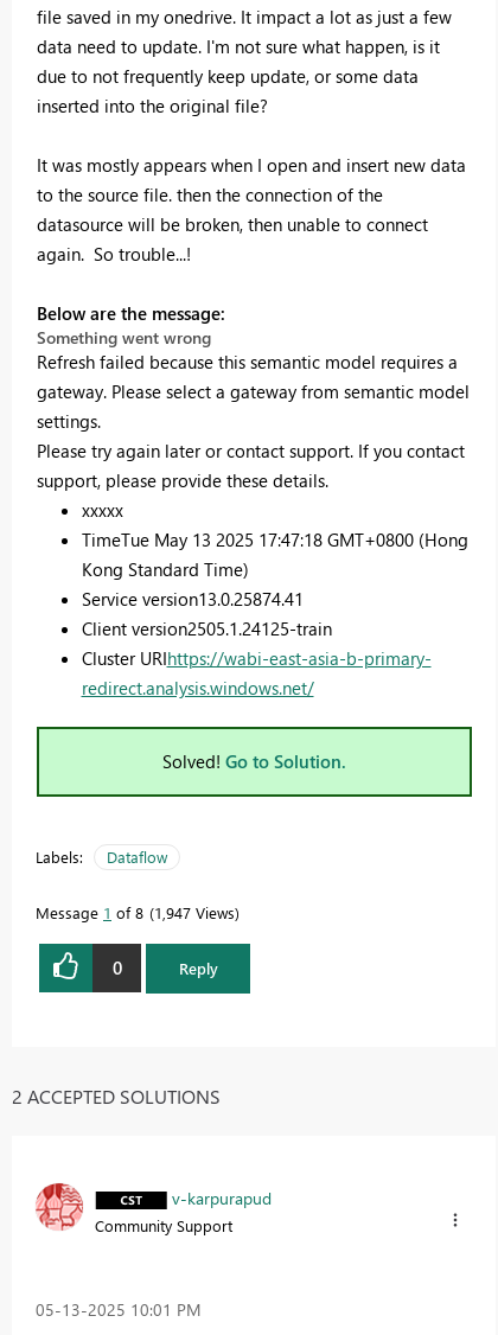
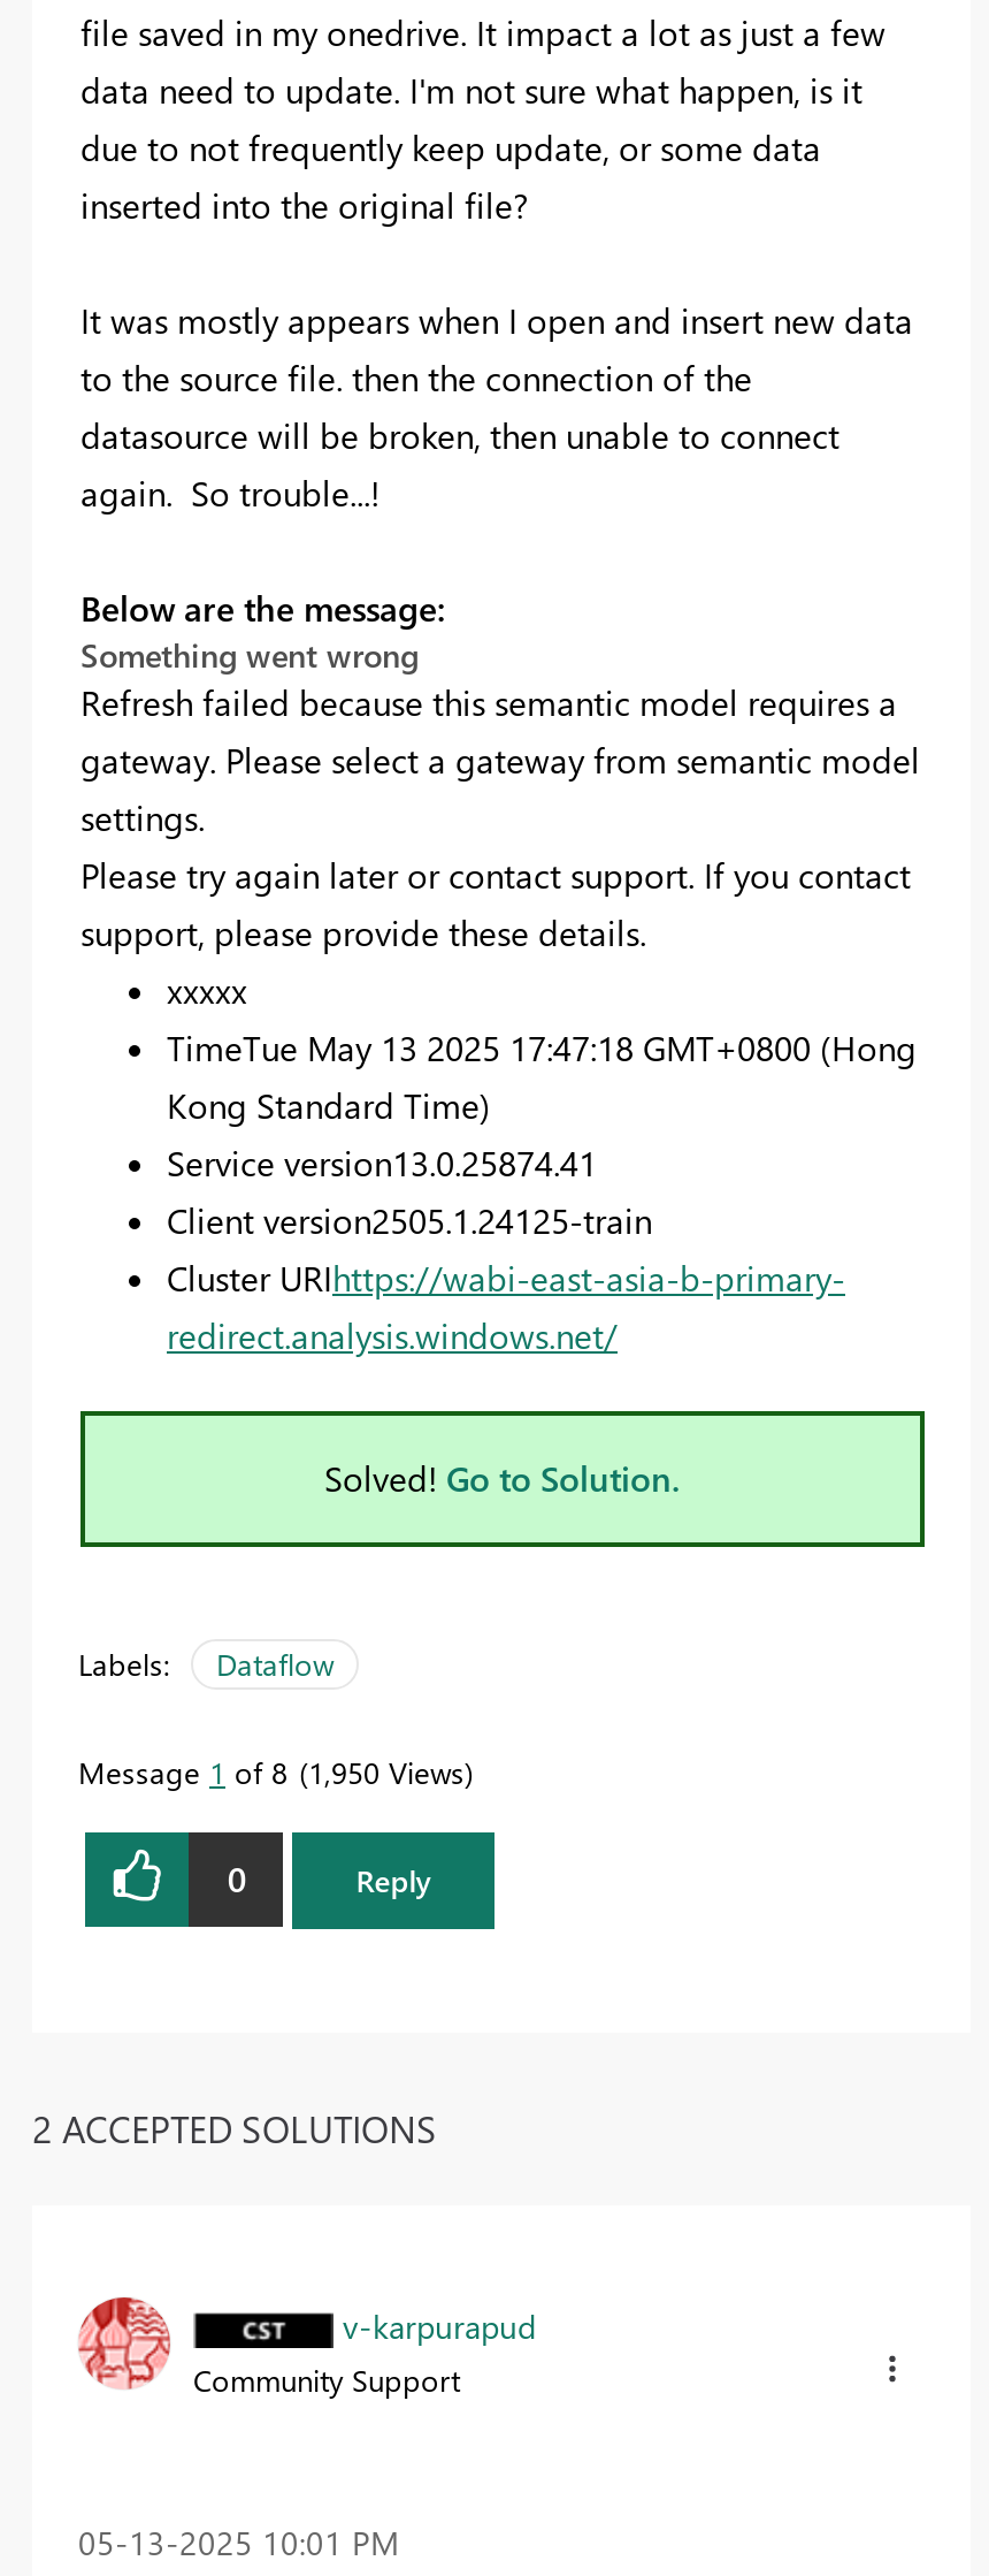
[36,902,235,922] Message 1 of 8 1,947 Views -> [78,1751,465,1790] Message 1 of 8 1,950 Views

